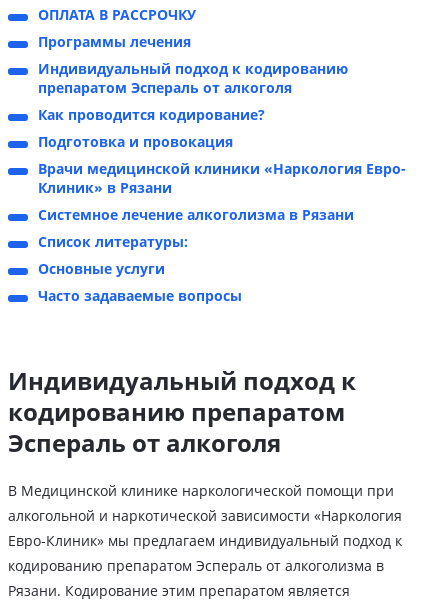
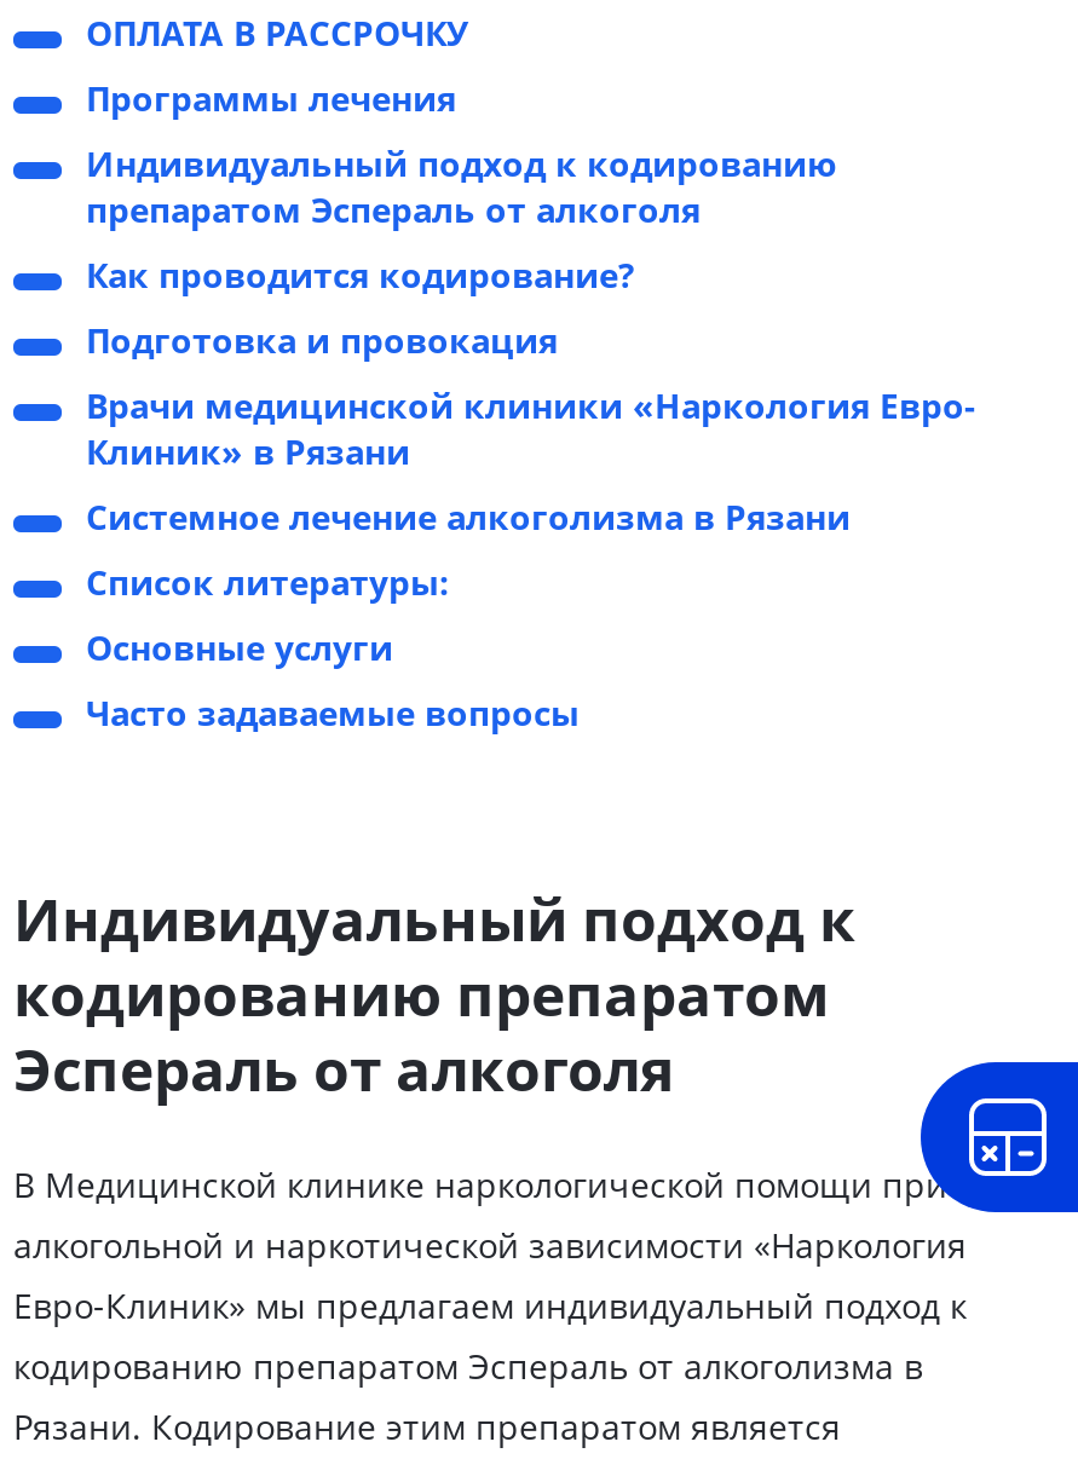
none -> [918,1060,1071,1215] [image]

